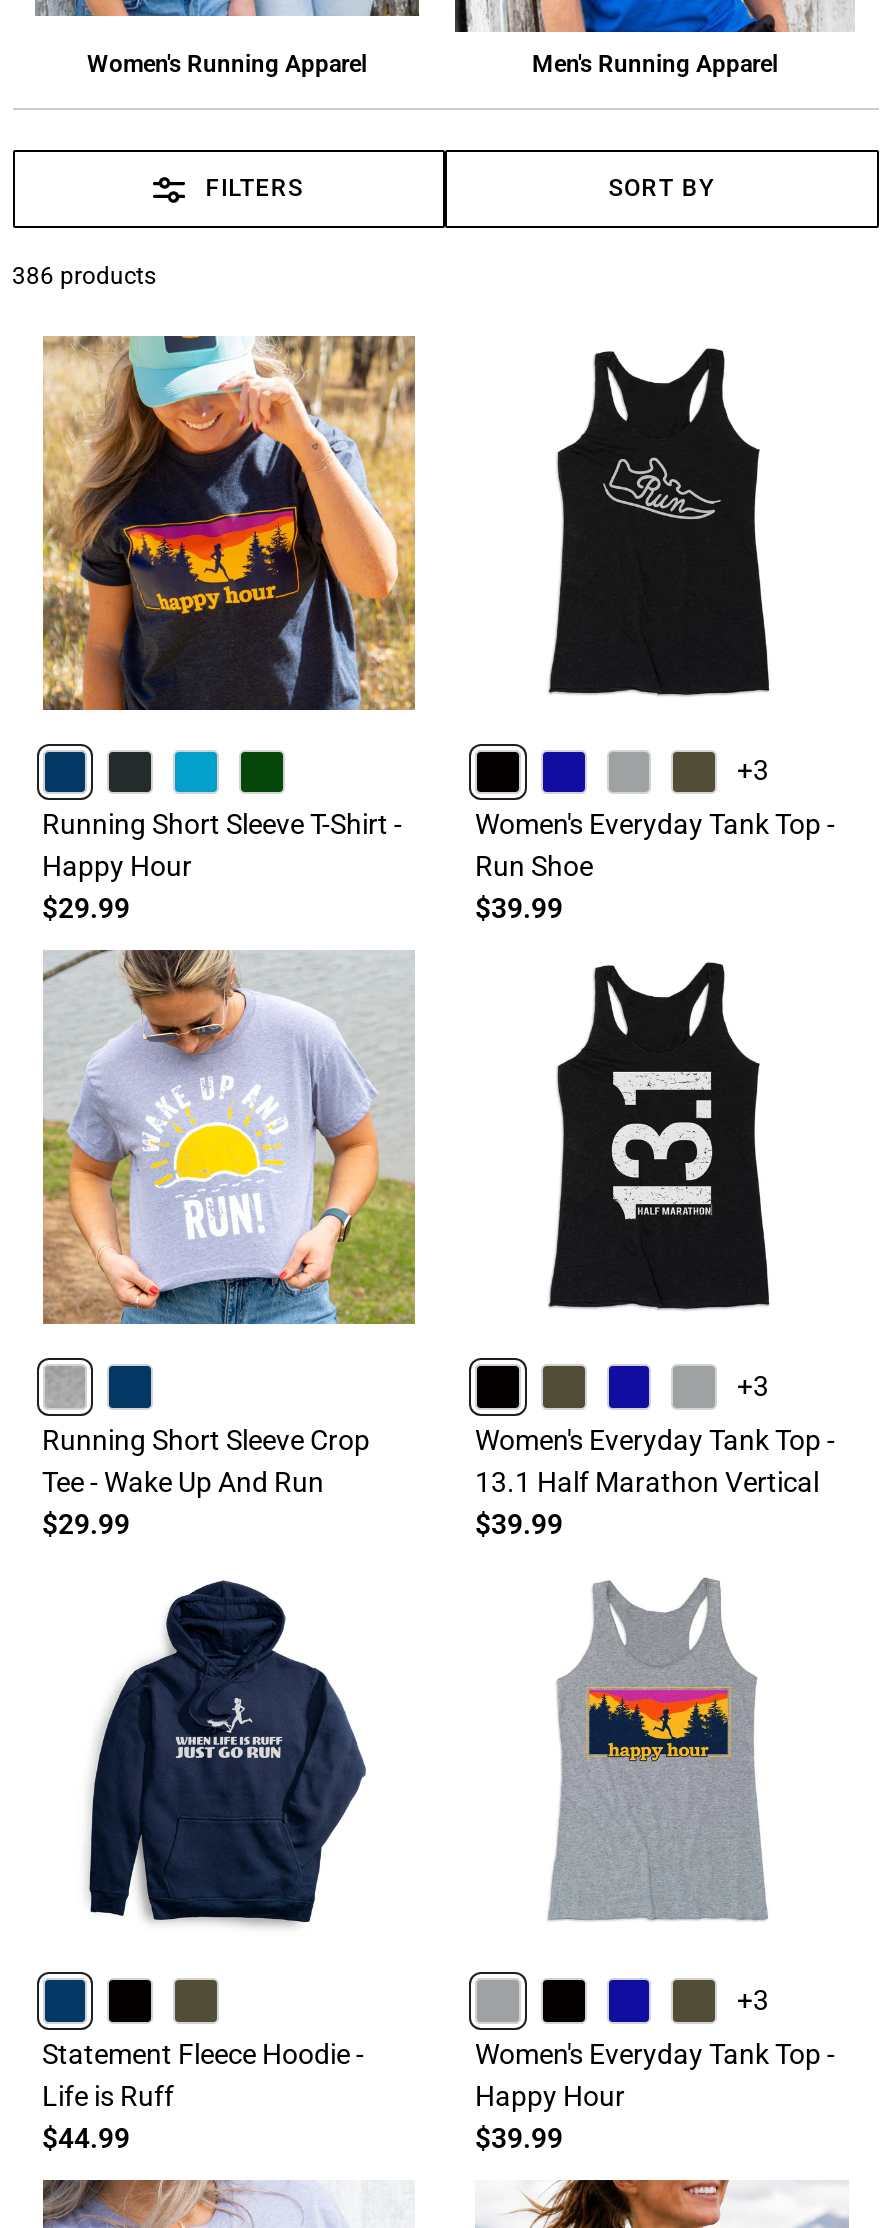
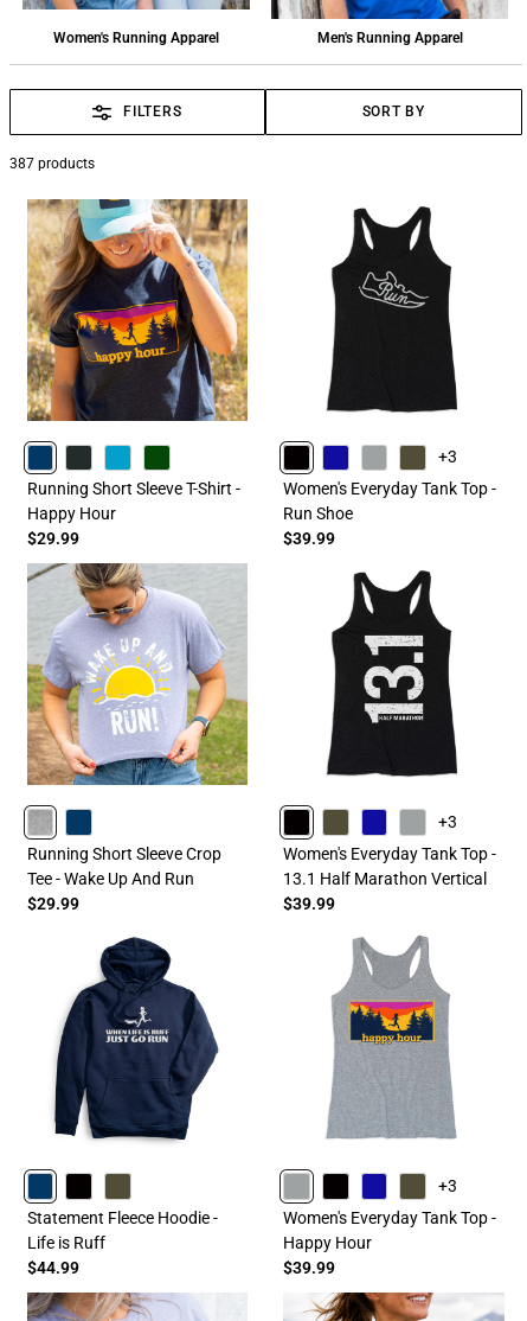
[12,262,156,290] 386 products -> [9,155,94,172] 387 products

